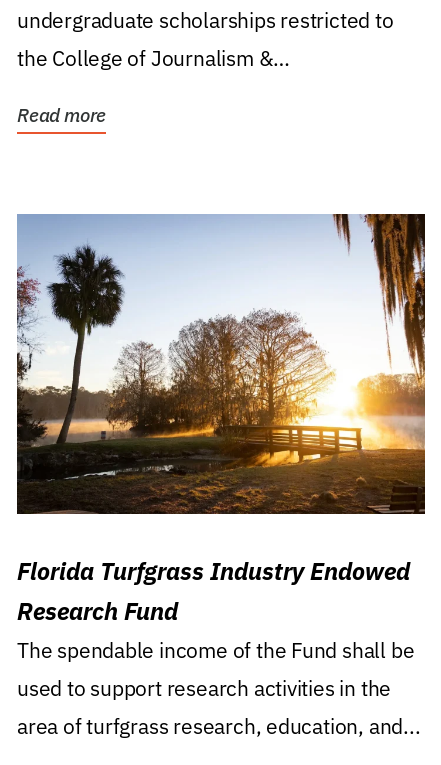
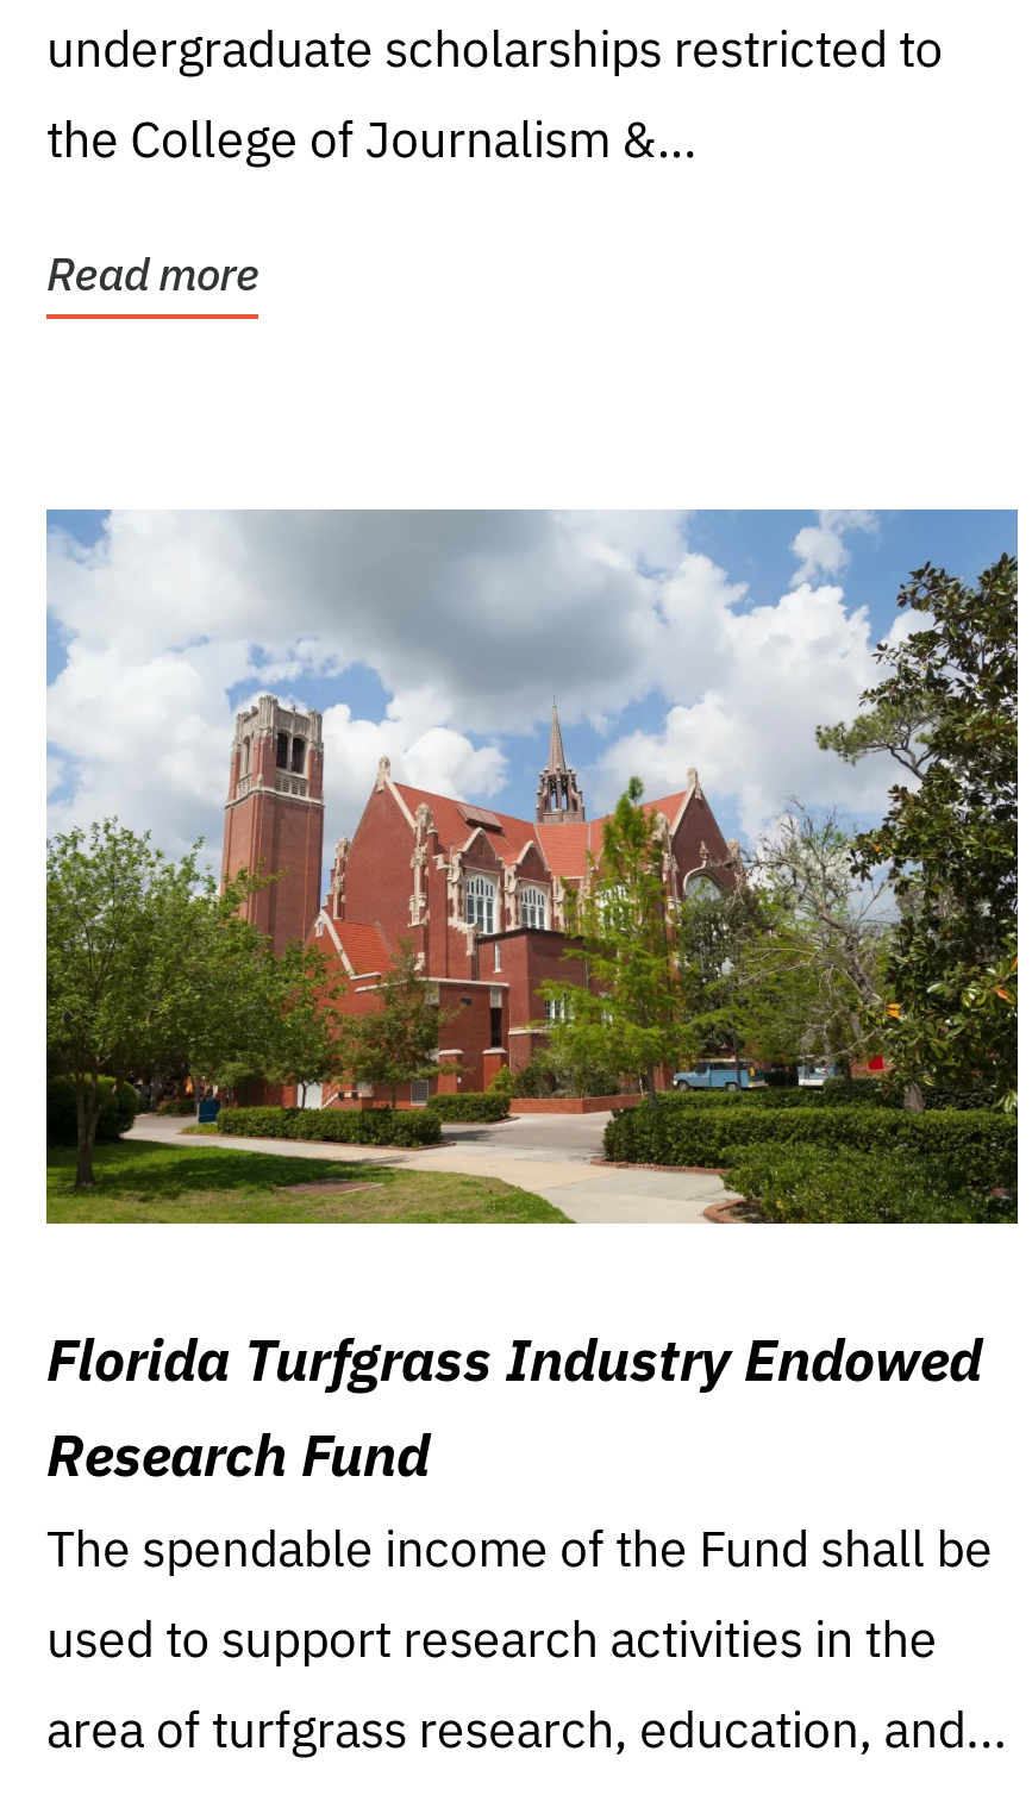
[16,213,426,515] [image] -> [46,507,1020,1226] [image]

